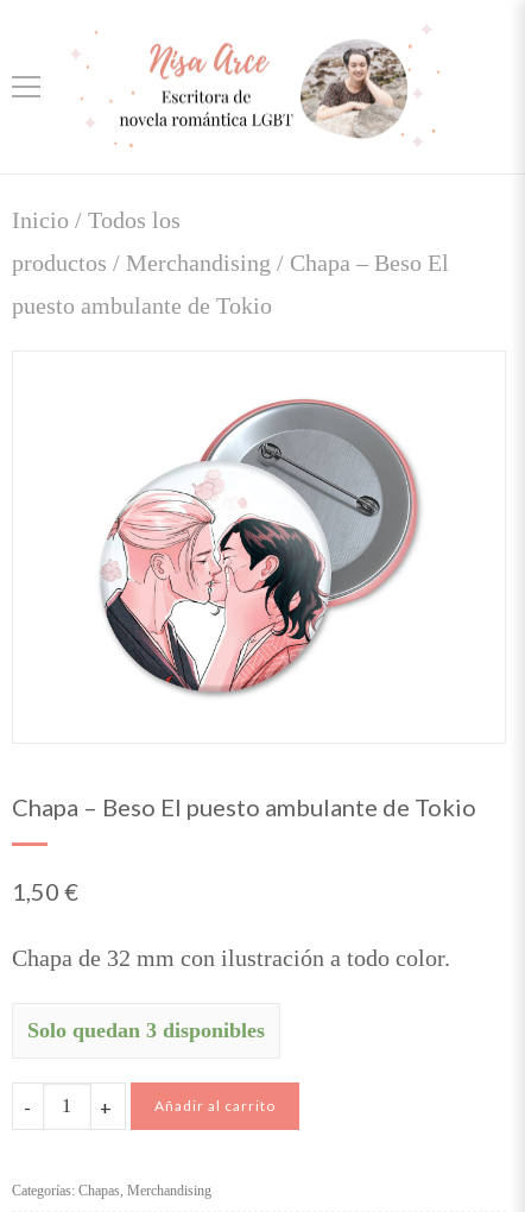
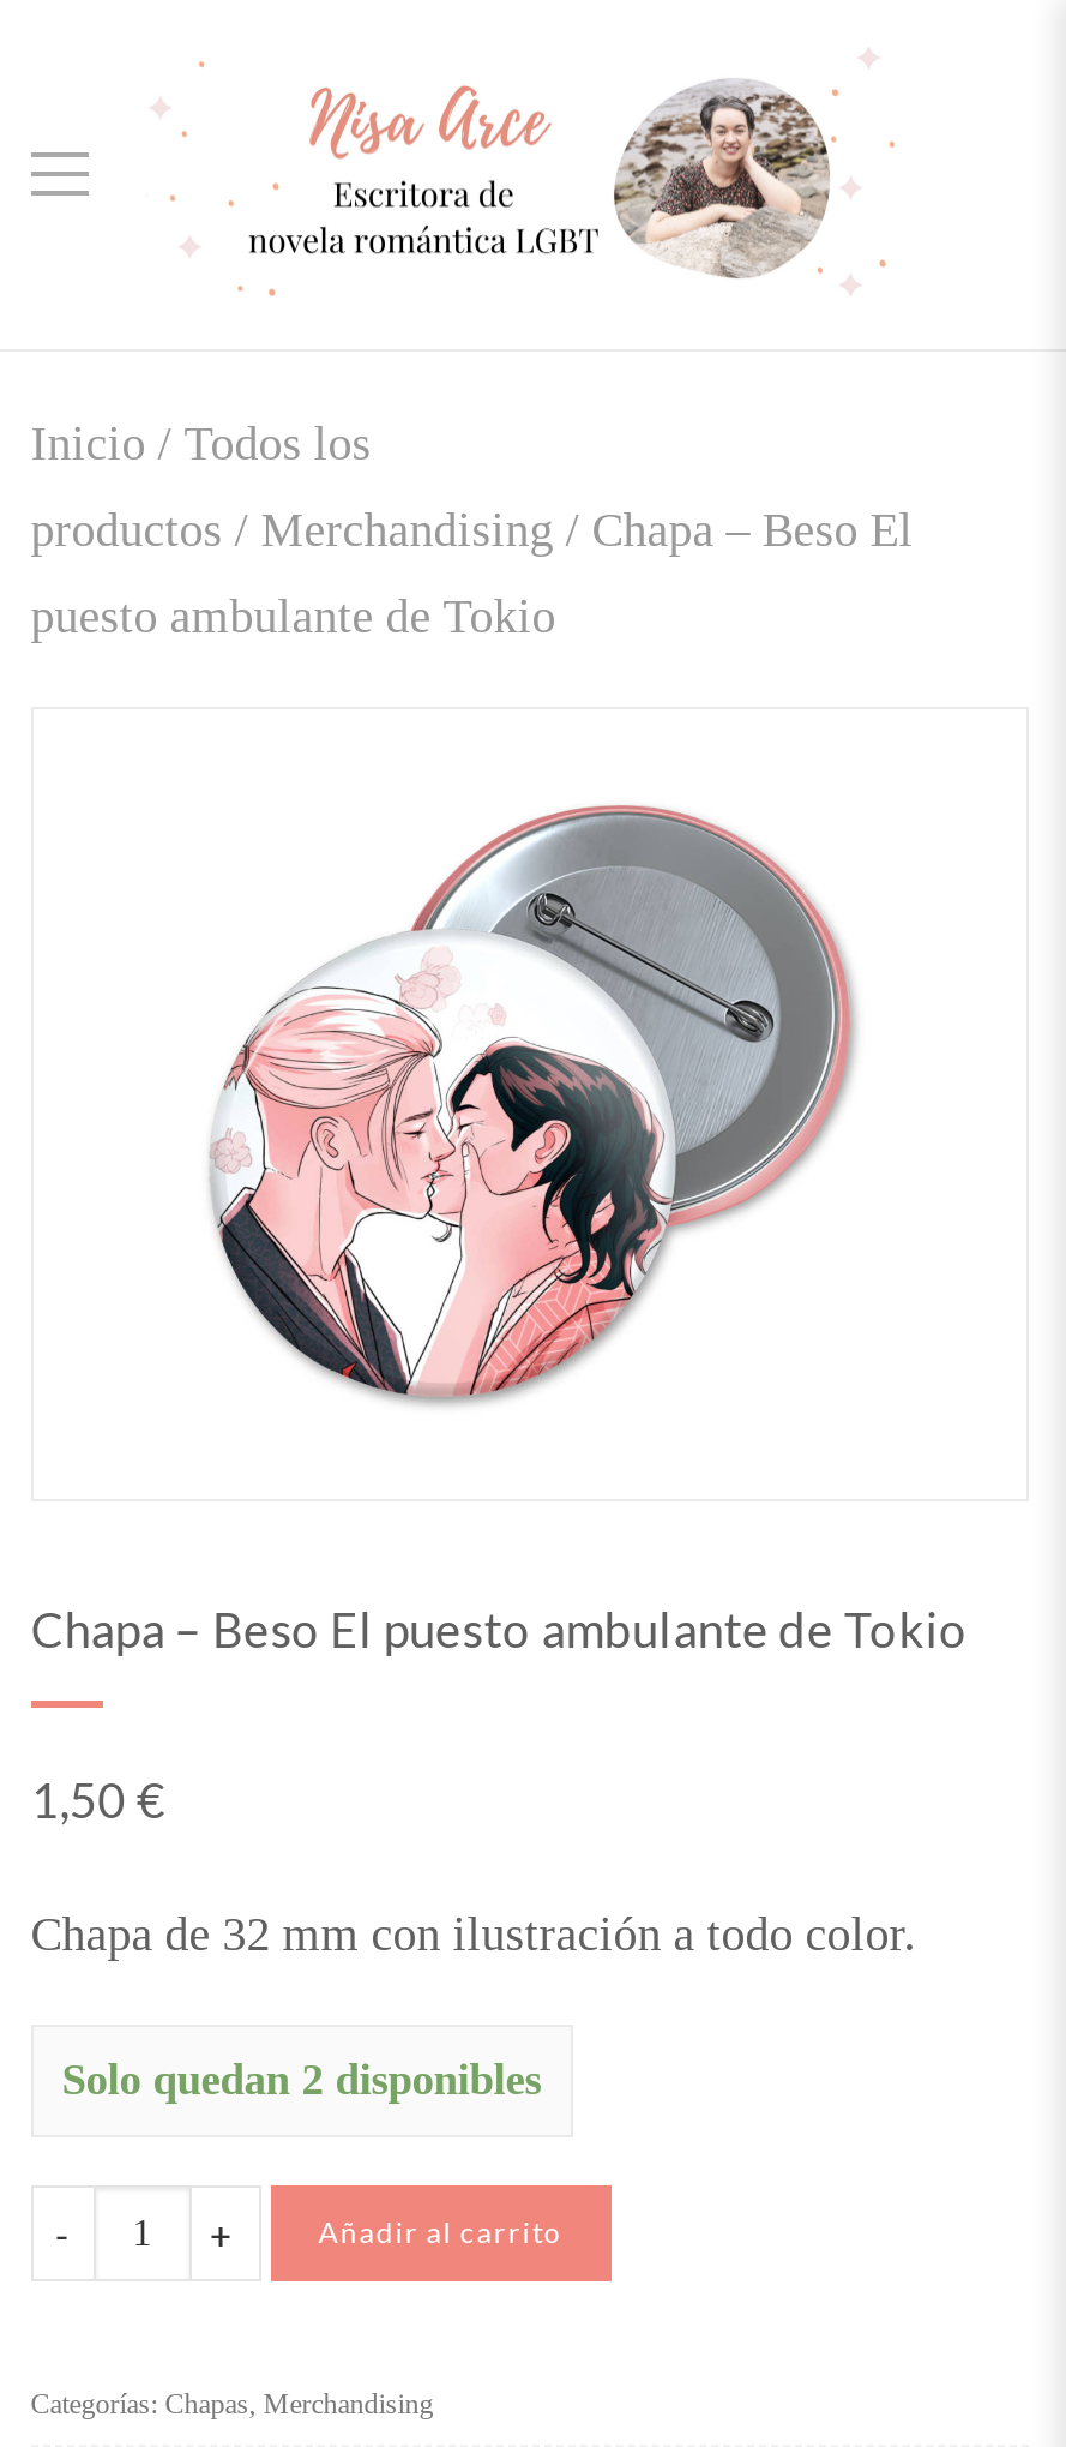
[27,1019,265,1043] Solo quedan 3 disponibles -> [62,2057,541,2105] Solo quedan 2 disponibles

